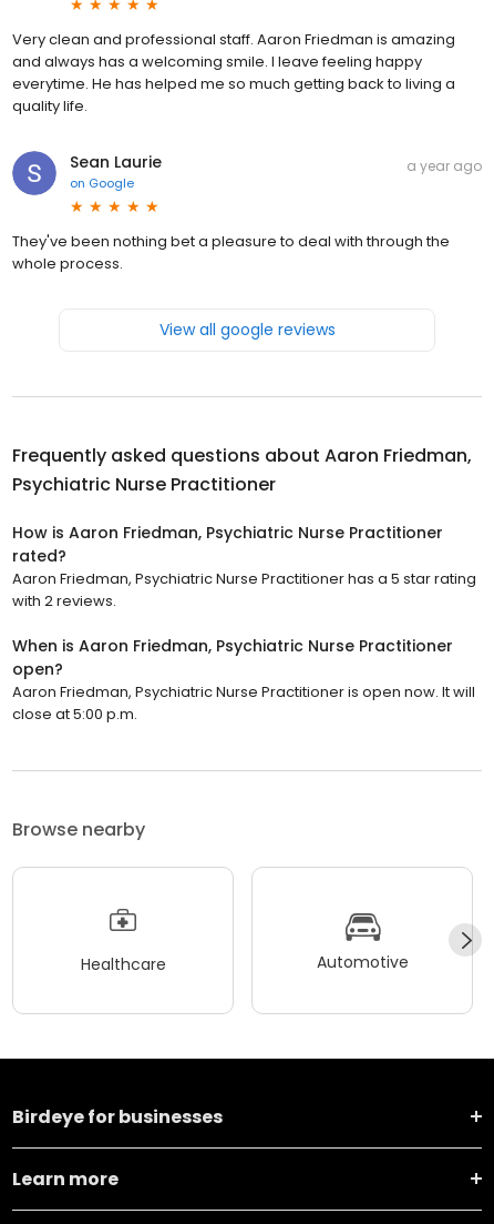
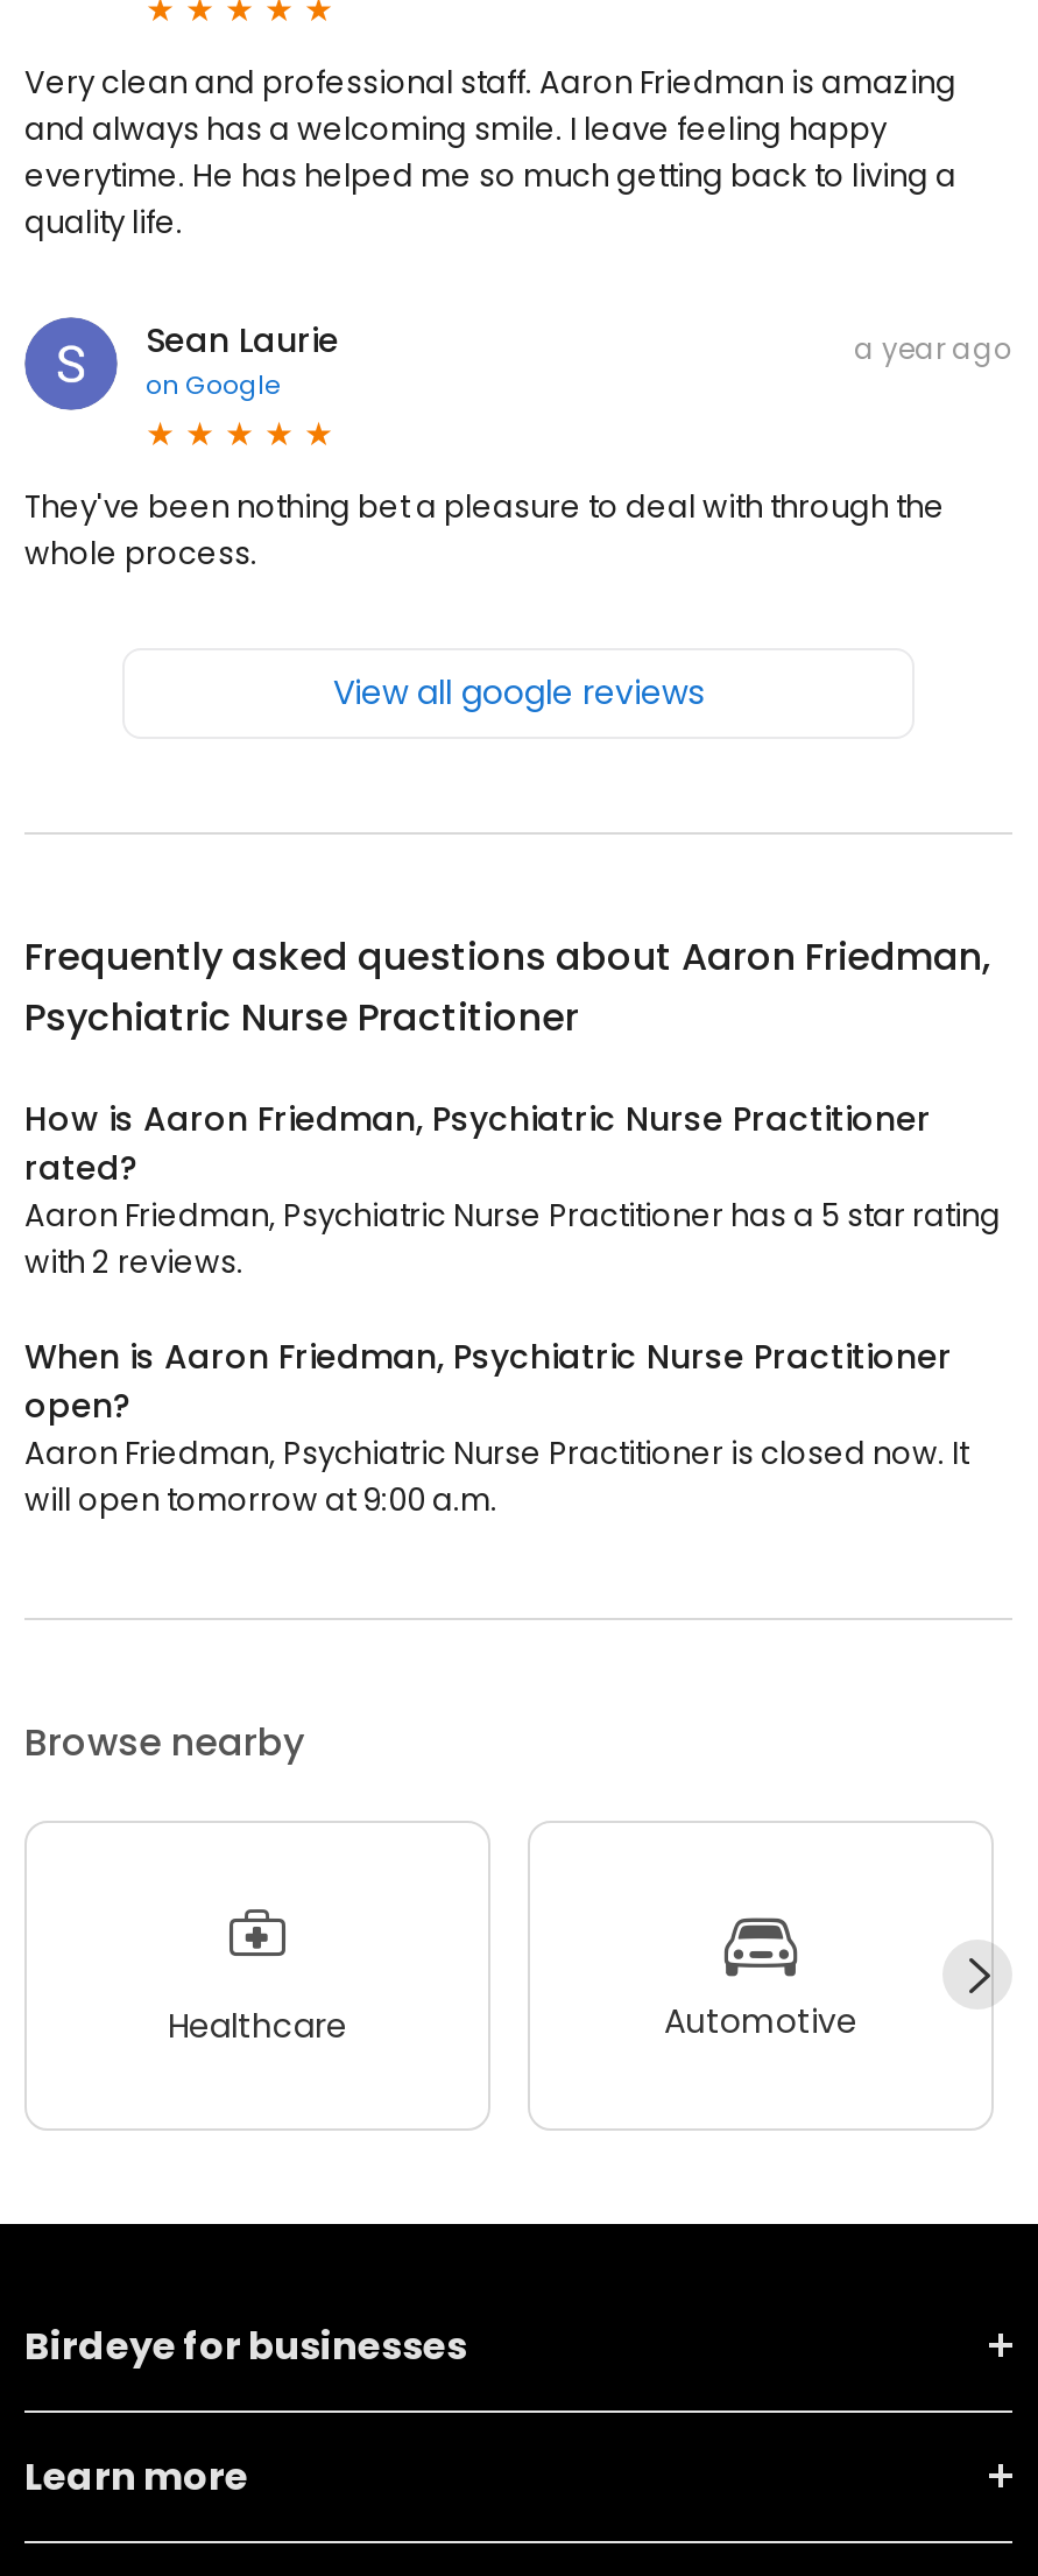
[12,681,475,725] Aaron Friedman, Psychiatric Nurse Practitioner is open now. It will | close at 5:00 p.m. -> [24,1431,968,1522] Aaron Friedman, Psychiatric Nurse Practitioner is closed now. It | will open tomorrow at 9:00 a.m.

